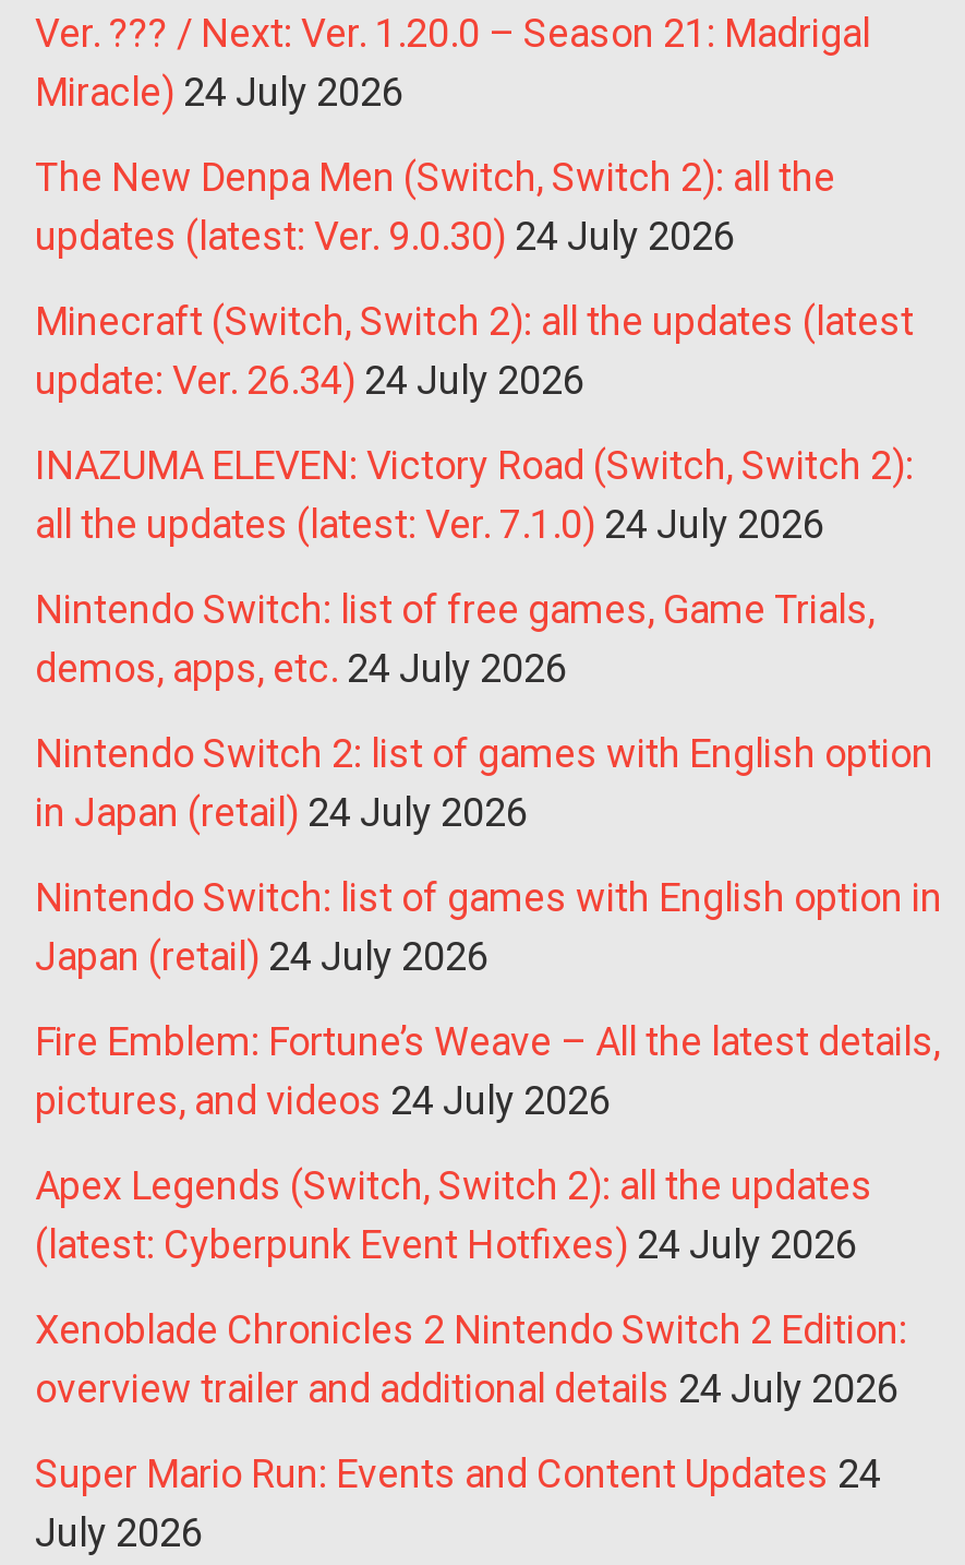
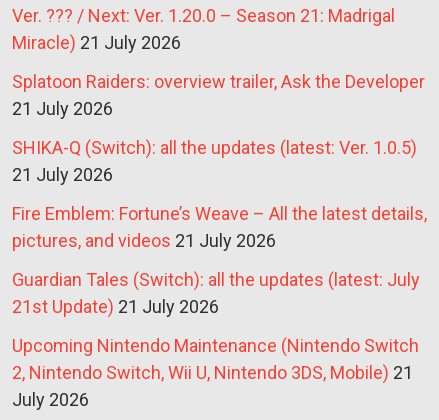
[35,69,942,979] Miracle) 24 July 2026 | The New Denpa Men (Switch, Switch 2): all the | updates (latest: Ver. 9.0.30) 24 July 2026 | Minecraft (Switch, Switch 2): all the updates (latest | update: Ver. 26.34) 24 July 2026 | INAZUMA ELEVEN: Victory Road (Switch, Switch 2): | all the updates (latest: Ver. 7.1.0) 24 July 2026 | Nintendo Switch: list of free games, Game Trials, | demos, apps, etc. 24 July 2026 | Nintendo Switch 2: list of games with English option | in Japan (retail) 24 July 2026 | Nintendo Switch: list of games with English option in | Japan (retail) 24 July 2026 -> [12,32,425,185] Miracle) 21 July 2026 | Splatoon Raiders: overview trailer, Ask the Developer | 21 July 2026 | SHIKA-Q (Switch): all the updates (latest: Ver. 1.0.5) | 21 July 2026
[35,1077,907,1496] pictures, and videos 24 July 2026 | Apex Legends (Switch, Switch 2): all the updates | (latest: Cyberpunk Event Hotfixes) 24 July 2026 | Xenoblade Chronicles 2 Nintendo Switch 2 Edition: | overview trailer and additional details 24 July 2026 | Super Mario Run: Events and Content Updates 24 -> [12,230,420,383] pictures, and videos 21 July 2026 | Guardian Tales (Switch): all the updates (latest: July | 21st Update) 21 July 2026 | Upcoming Nintendo Maintenance (Nintendo Switch | 2, Nintendo Switch, Wii U, Nintendo 3DS, Mobile) 21

